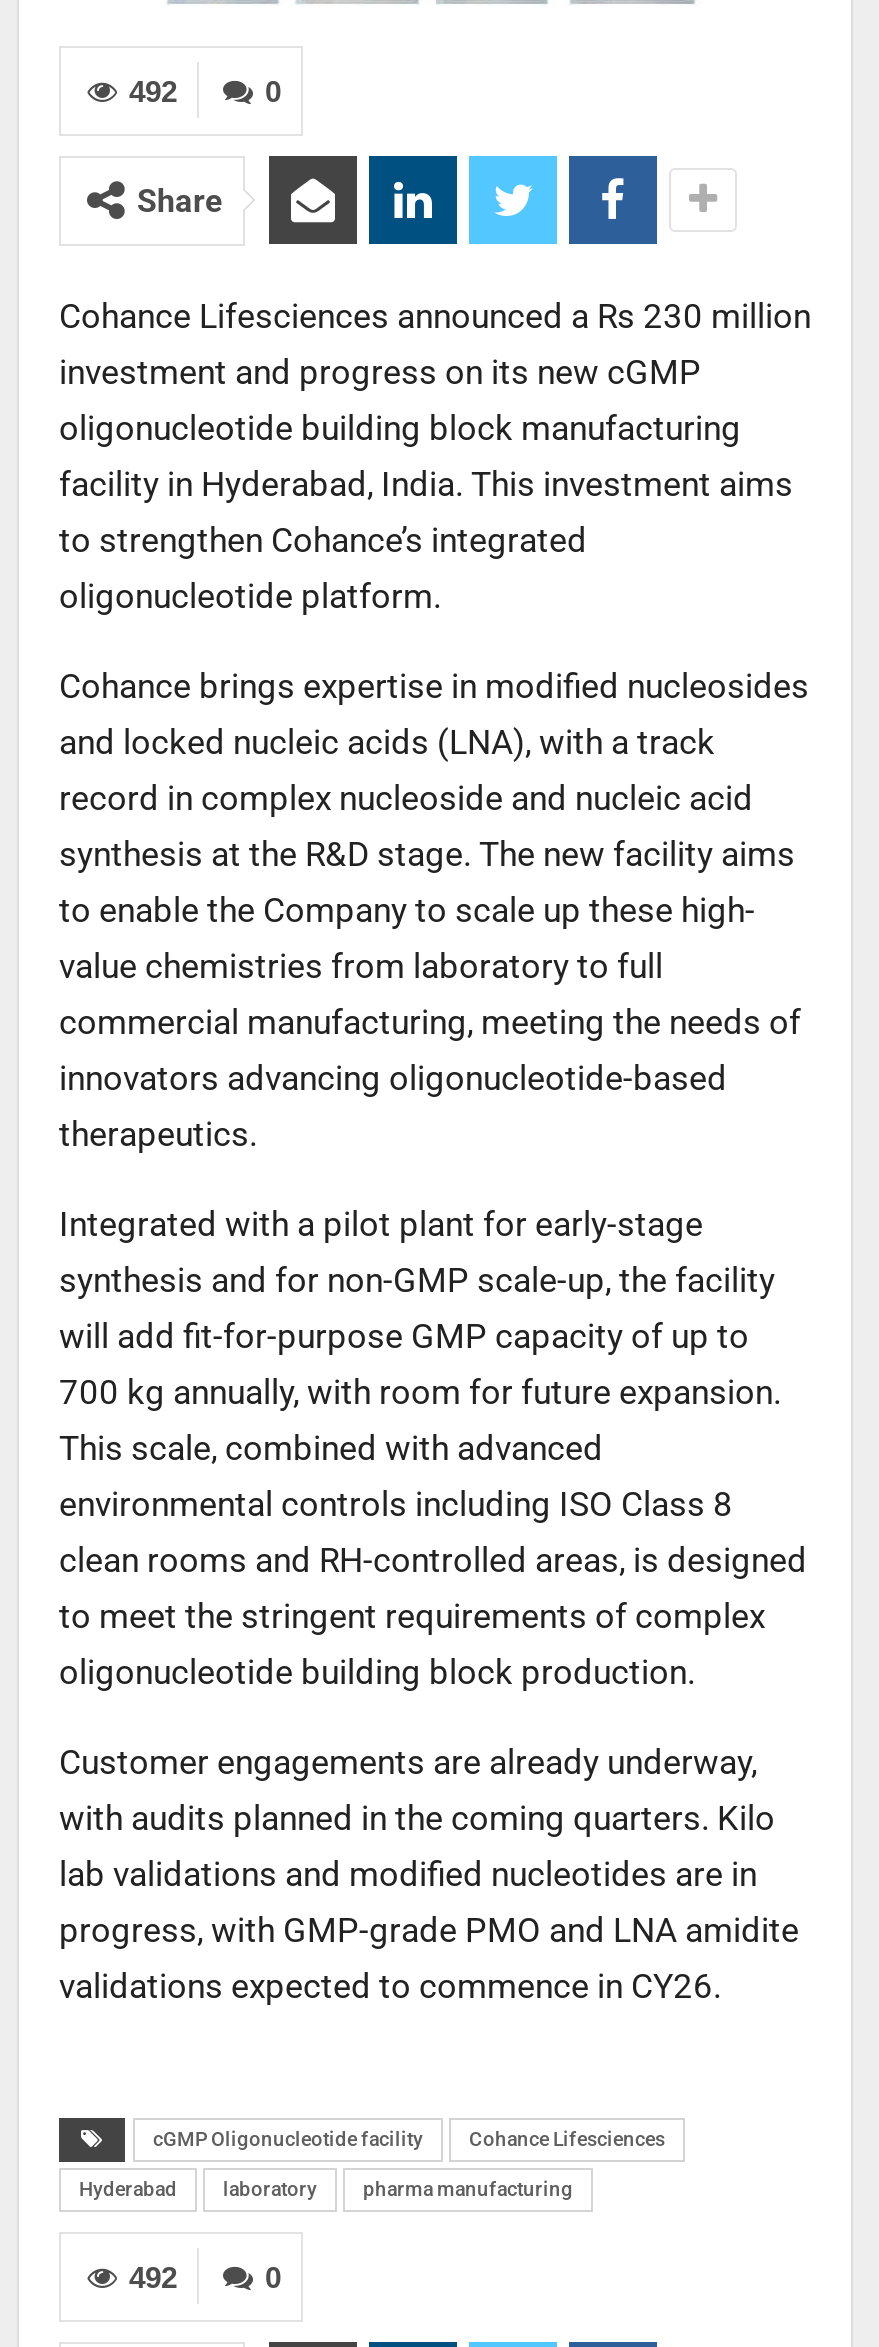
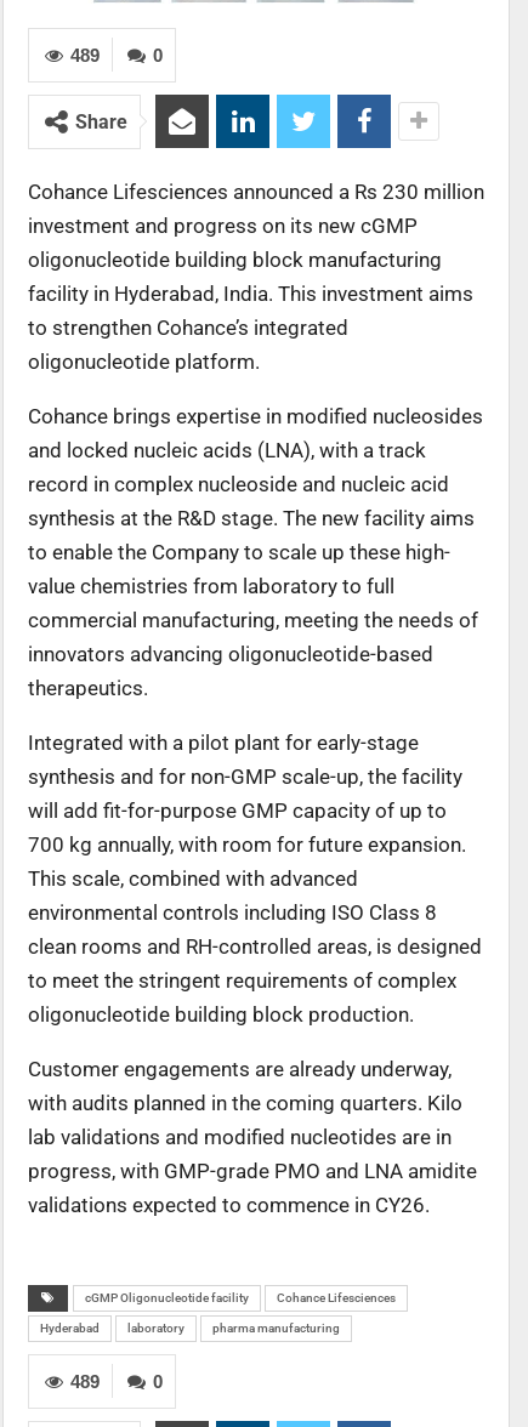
[129,73,177,107] 492 -> [70,44,100,65] 489
[129,2259,177,2293] 492 -> [70,1371,100,1391] 489

